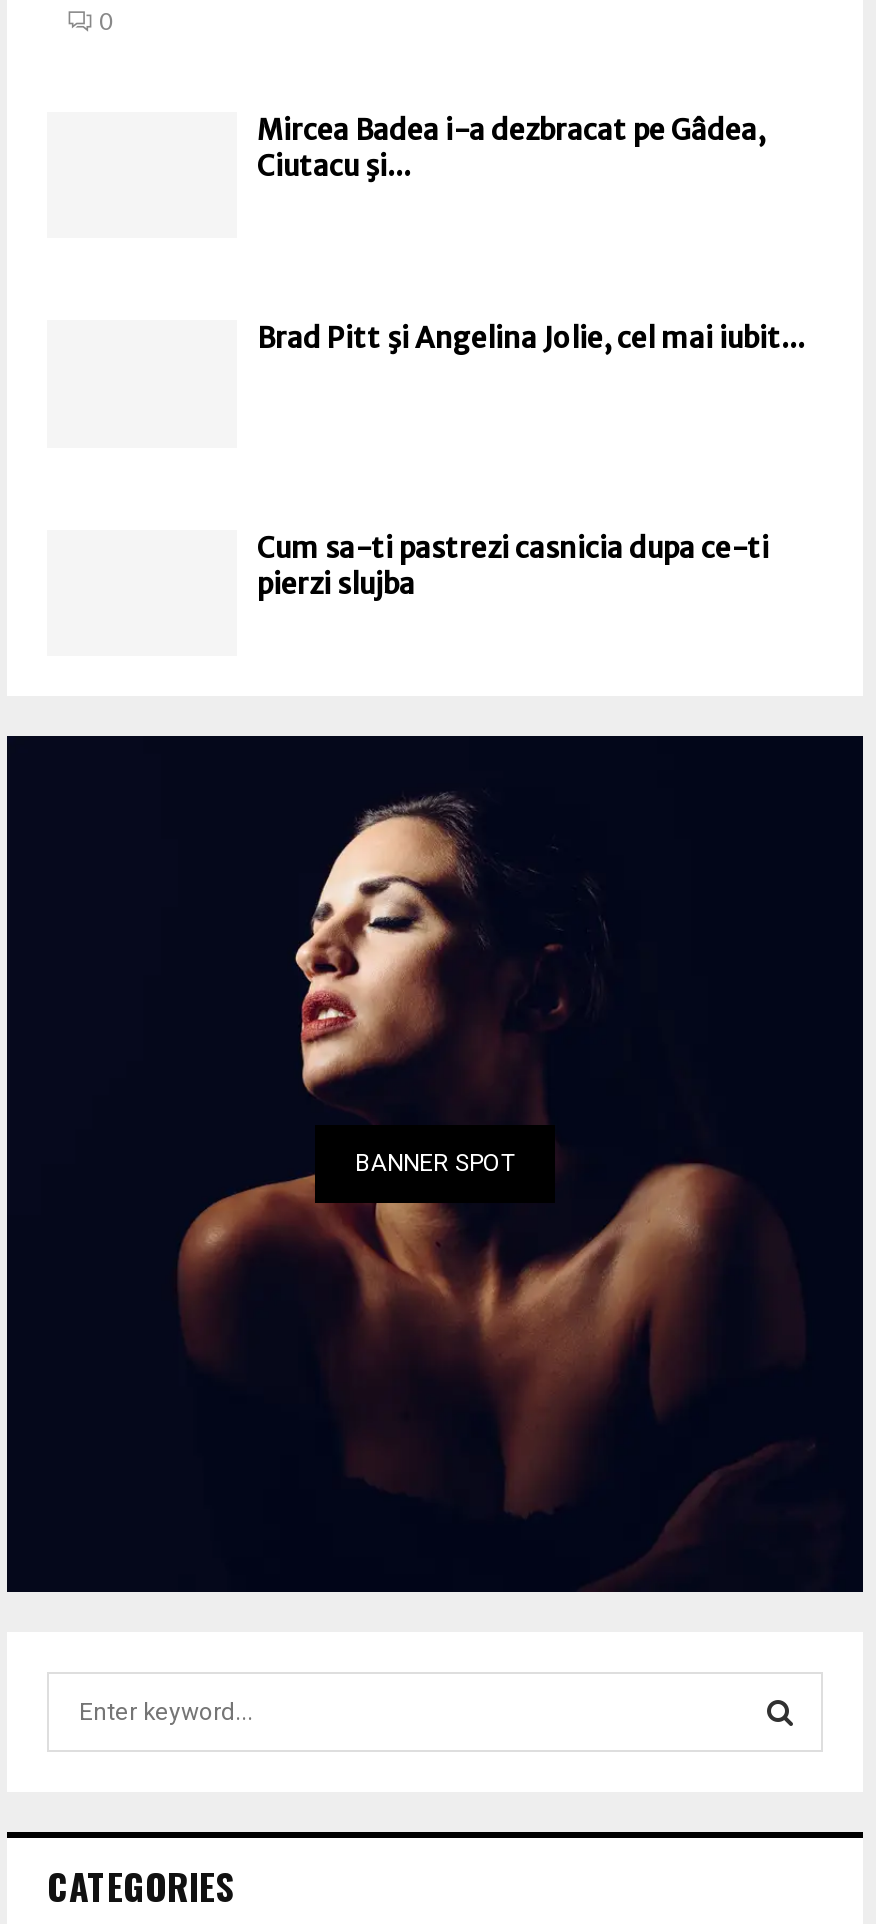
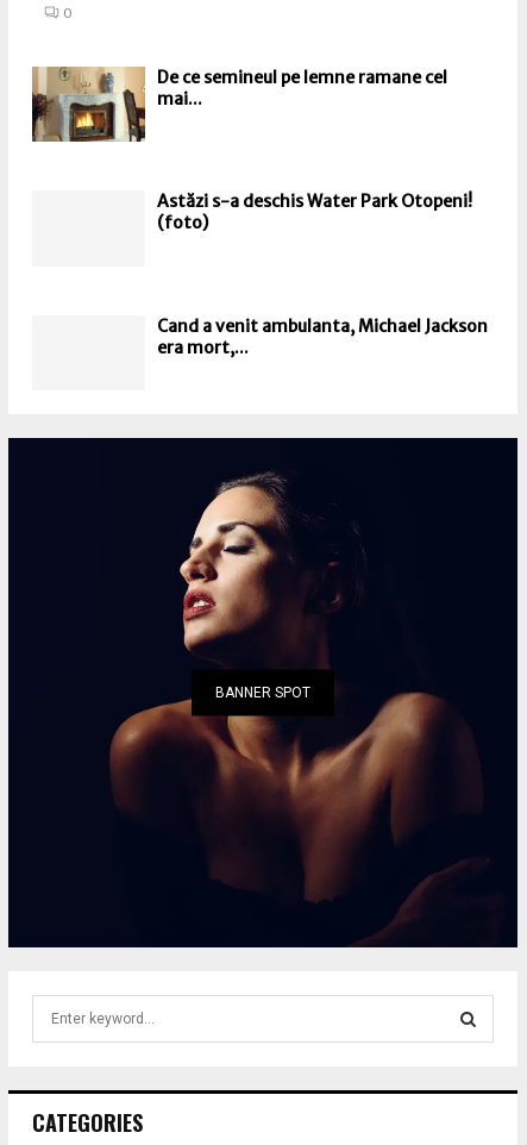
none -> [31,65,146,143] [image]
[257,112,765,184] Mircea Badea i-a dezbracat pe Gâdea, | Ciutacu şi... -> [157,67,447,110] De ce semineul pe lemne ramane cel | mai...
[257,321,805,357] Brad Pitt şi Angelina Jolie, cel mai iubit... -> [157,191,472,234] Astăzi s-a deschis Water Park Otopeni! | (foto)
[257,530,769,602] Cum sa-ti pastrezi casnicia dupa ce-ti | pierzi slujba -> [157,315,488,358] Cand a venit ambulanta, Michael Jackson | era mort,...

